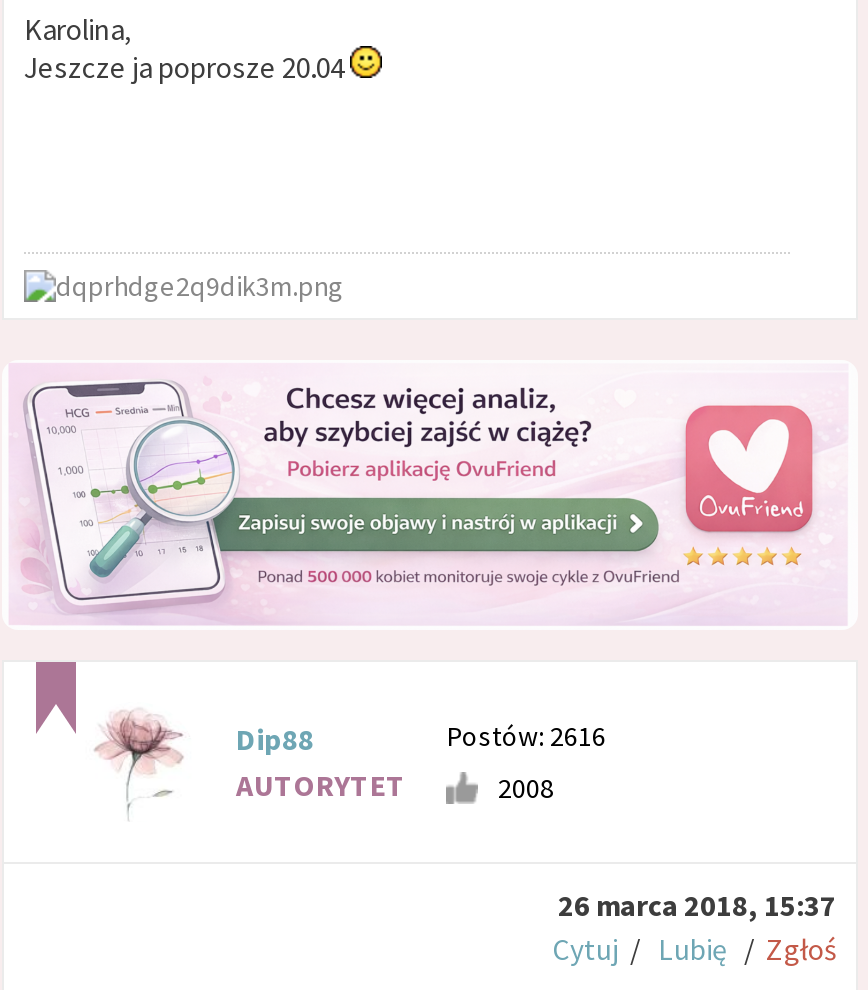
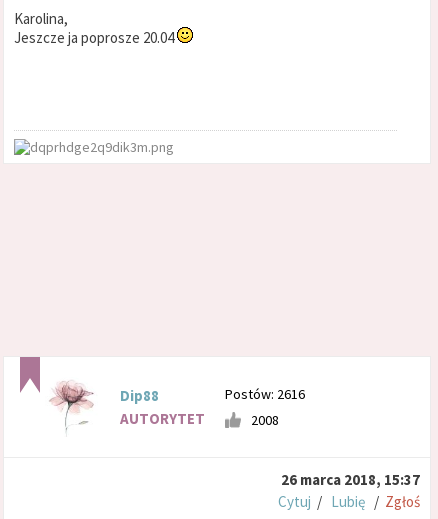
[16,378,818,624] [image] -> none

